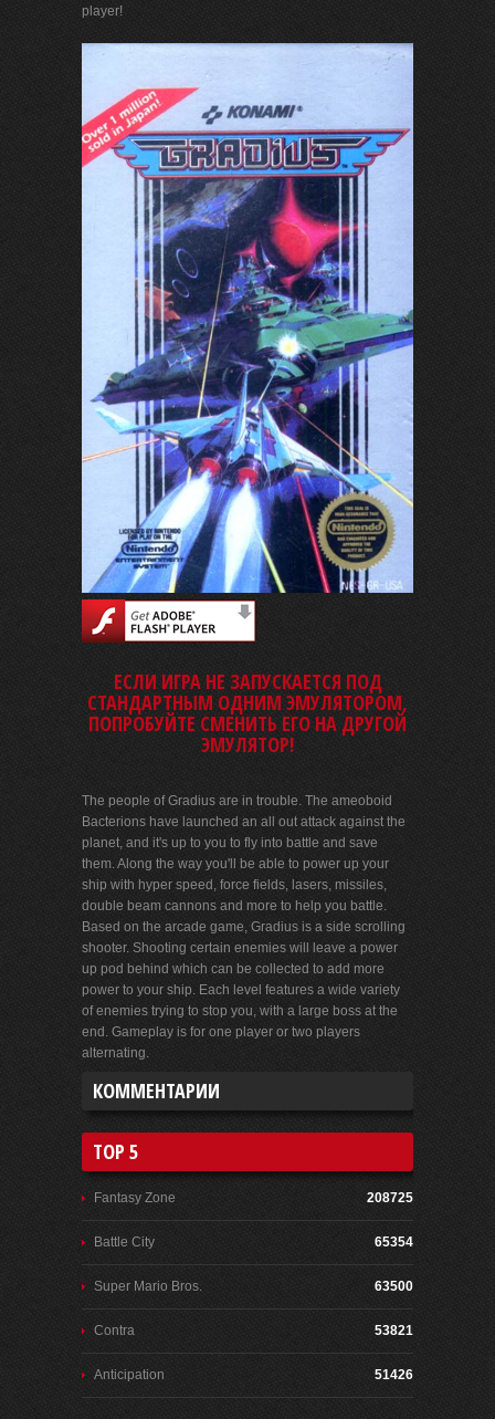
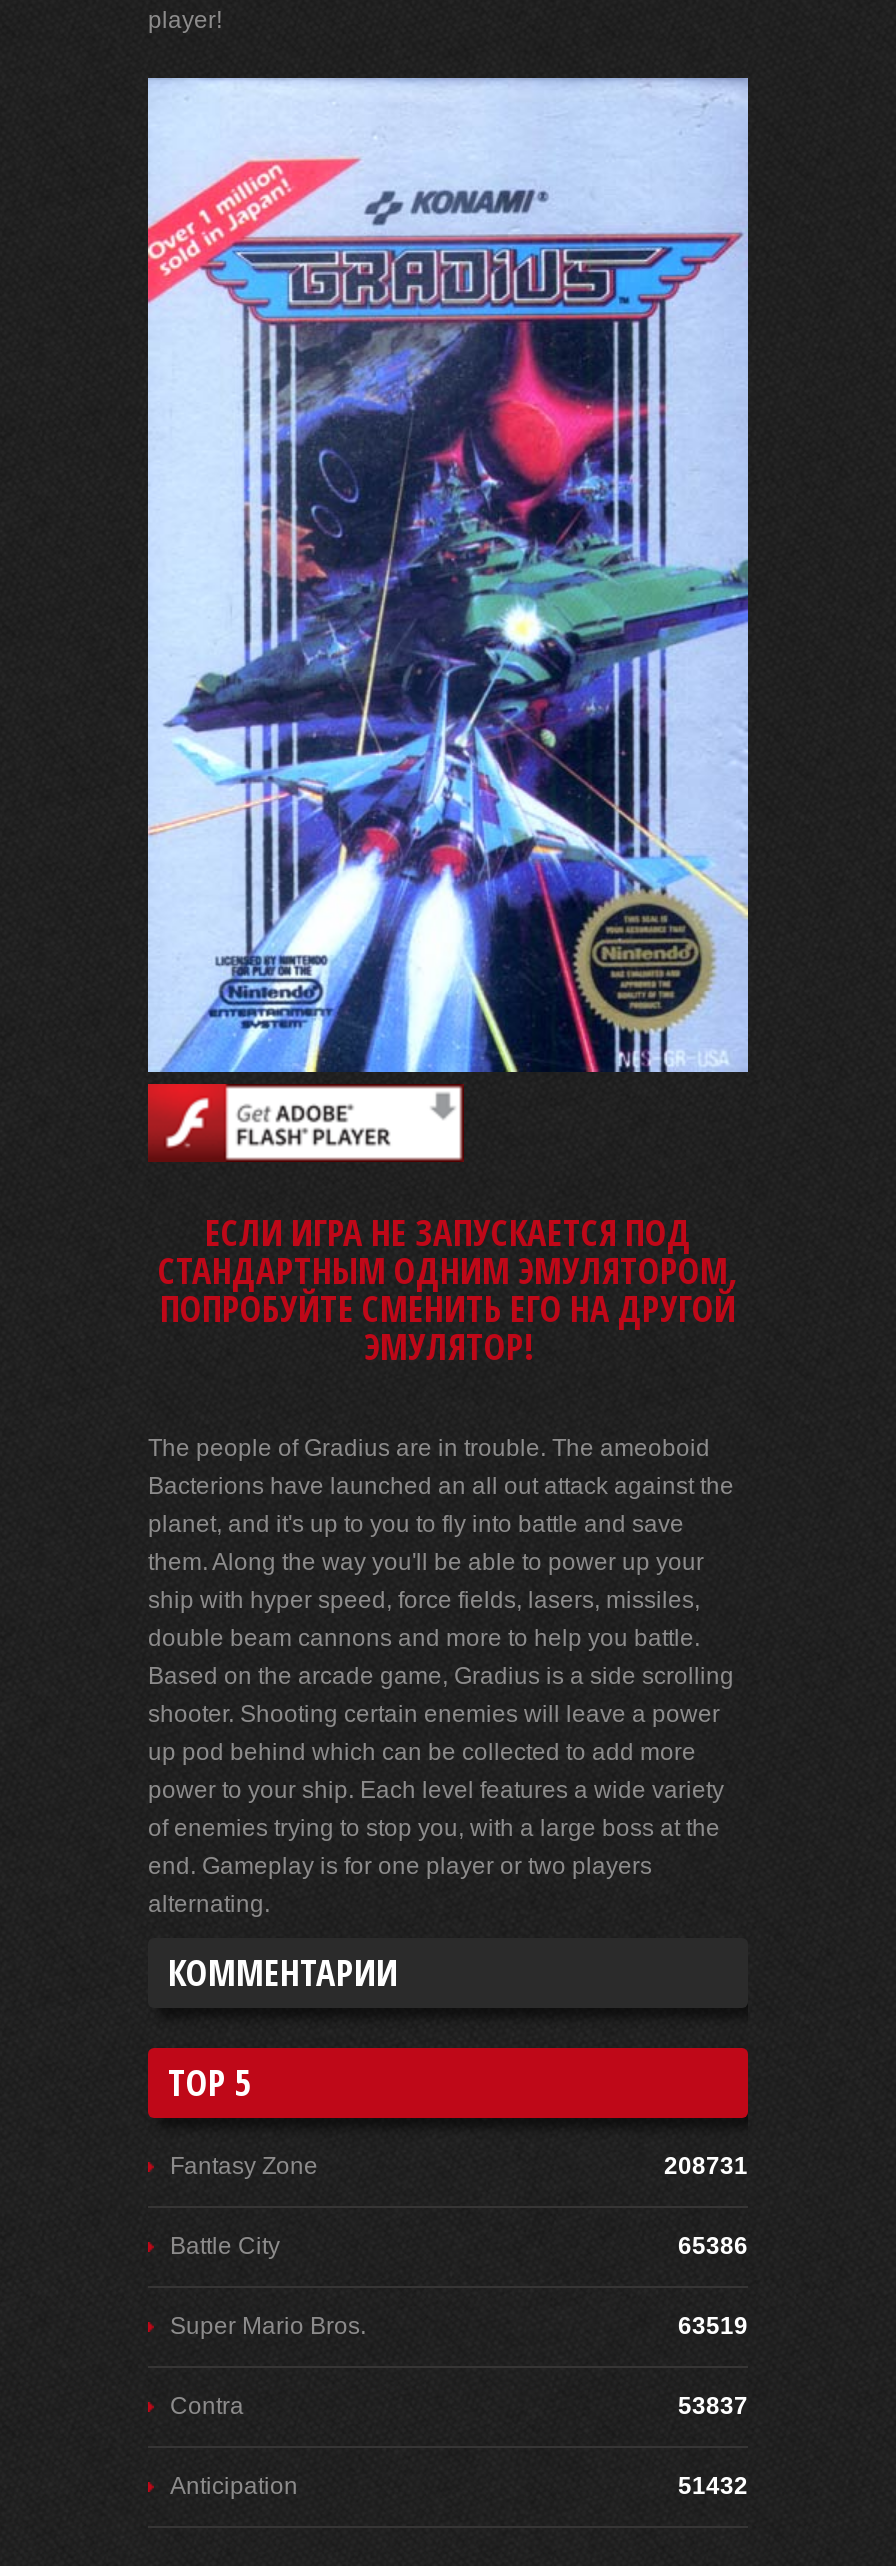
[367,1190,413,1205] 208725 -> [664,2151,748,2179] 208731
[375,1234,413,1249] 65354 -> [678,2231,748,2259] 65386
[375,1278,413,1293] 63500 -> [678,2311,748,2339] 63519
[375,1322,413,1338] 53821 -> [678,2391,748,2419] 53837
[375,1366,413,1382] 51426 -> [678,2471,748,2499] 51432

